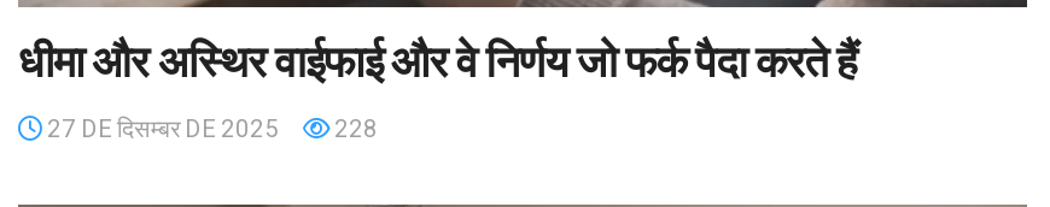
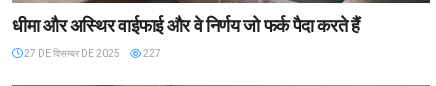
[42,116,378,143] 27 DE दिसम्बर DE 2025 228 -> [22,48,161,59] 27 DE दिसम्बर DE 2025 227

